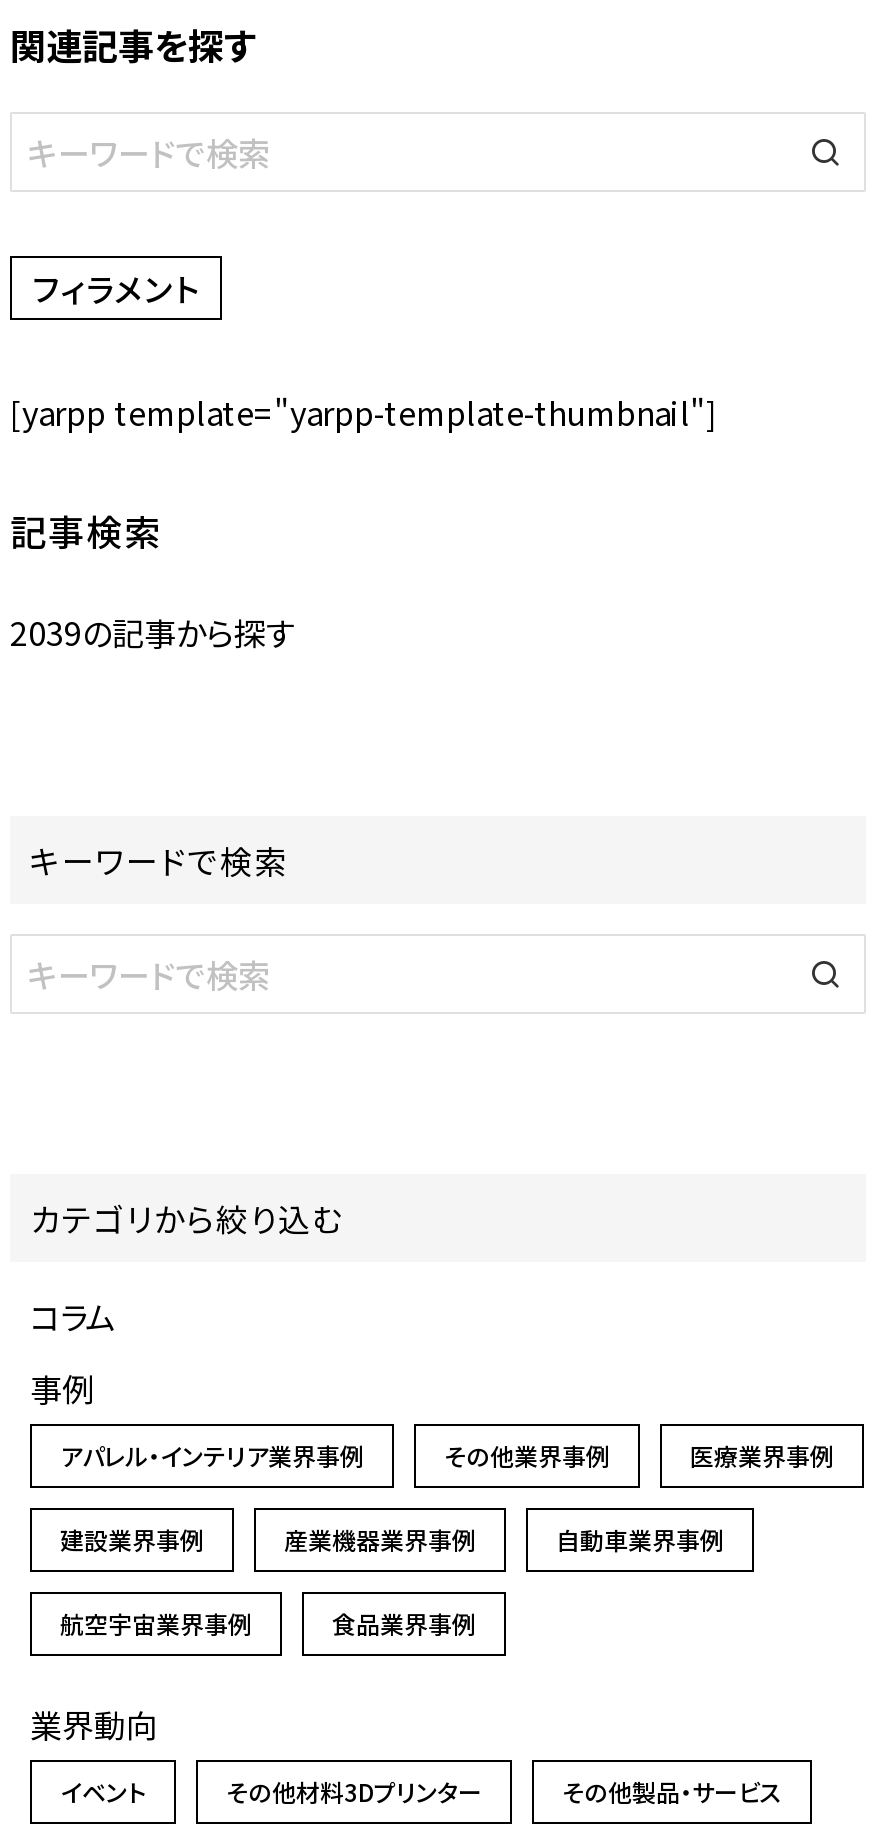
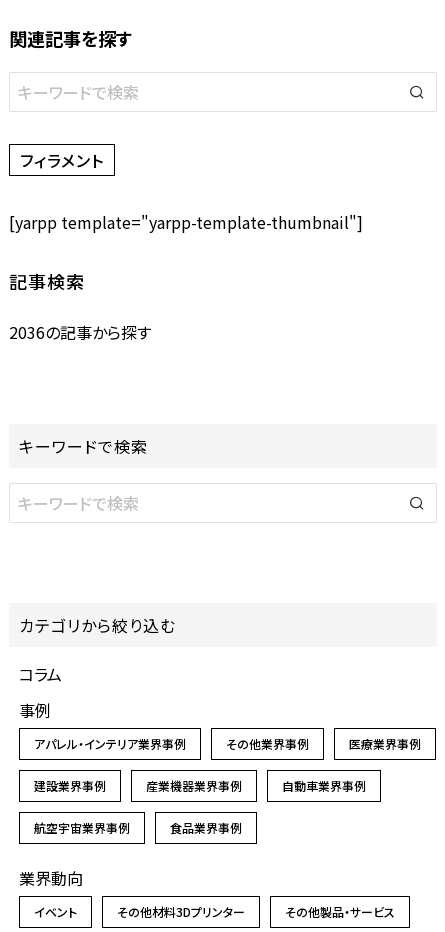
[10,607,294,655] 2039の記事から探す -> [9,319,151,343] 2036の記事から探す

